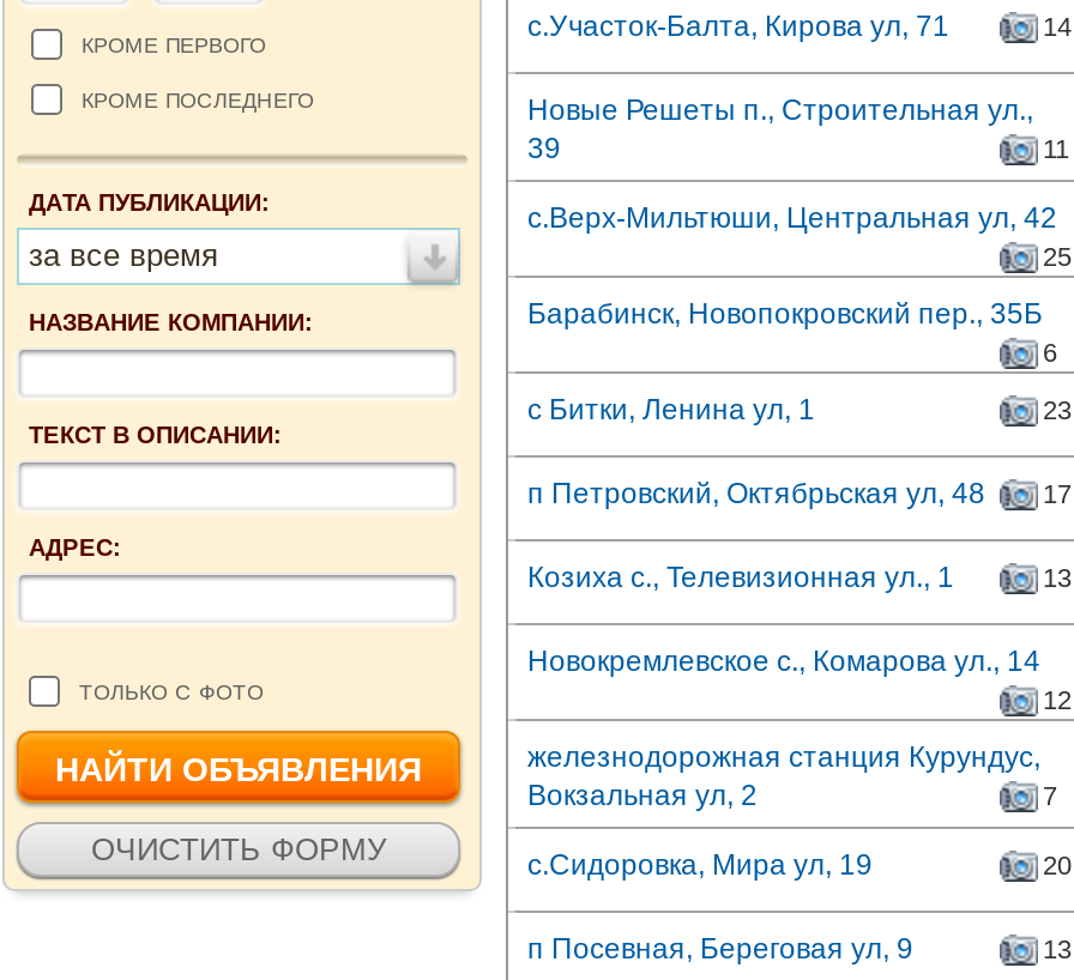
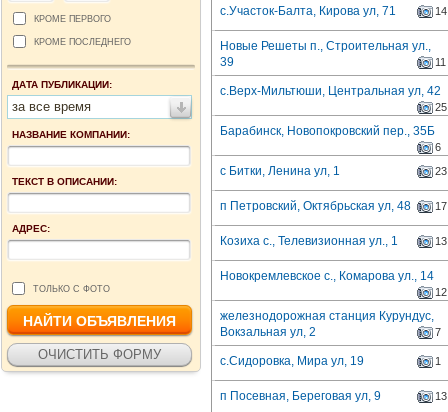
[1043,851,1072,879] 20 -> [435,355,441,367] 1

